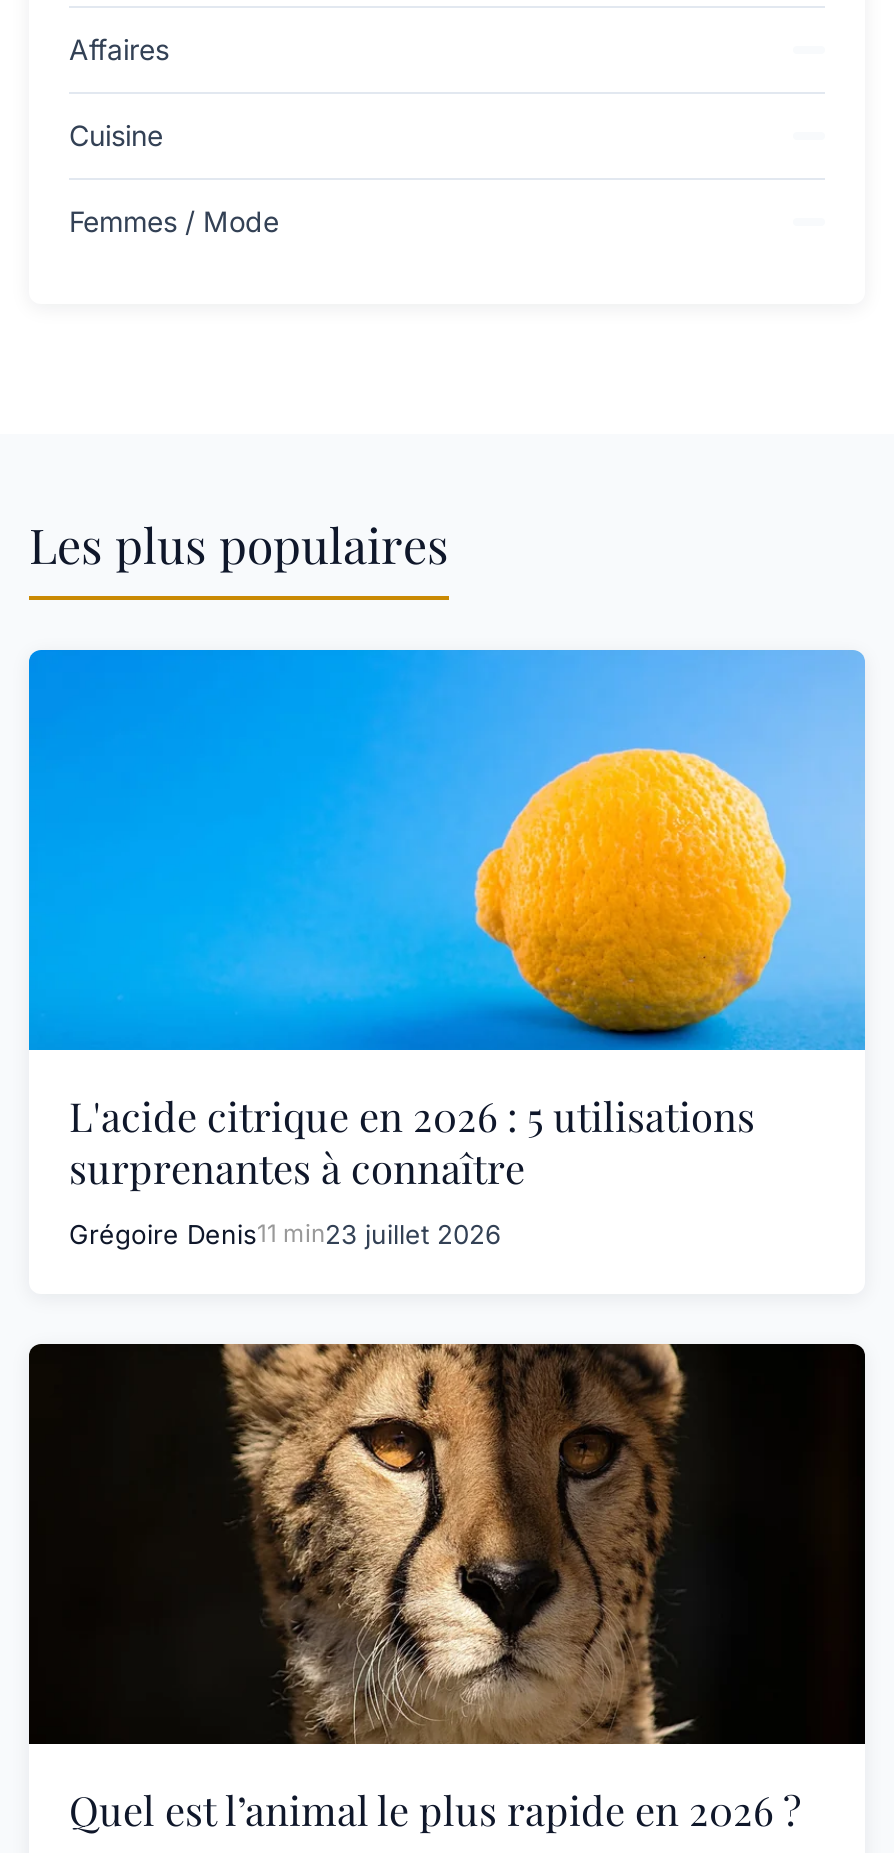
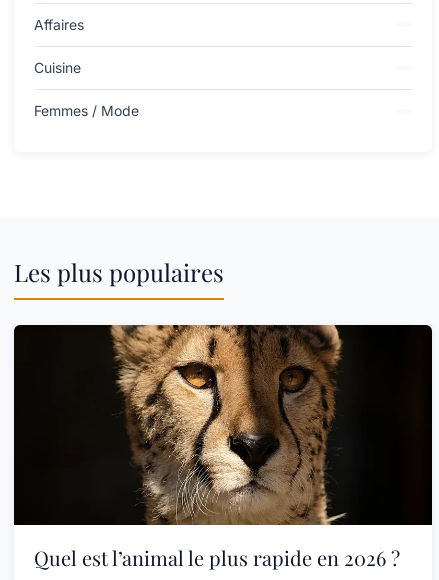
[27,648,867,1250] [image] | L'acide citrique en 2026 : 5 utilisations | surprenantes à connaître | Grégoire Denis11 min23 juillet 2026 -> none

